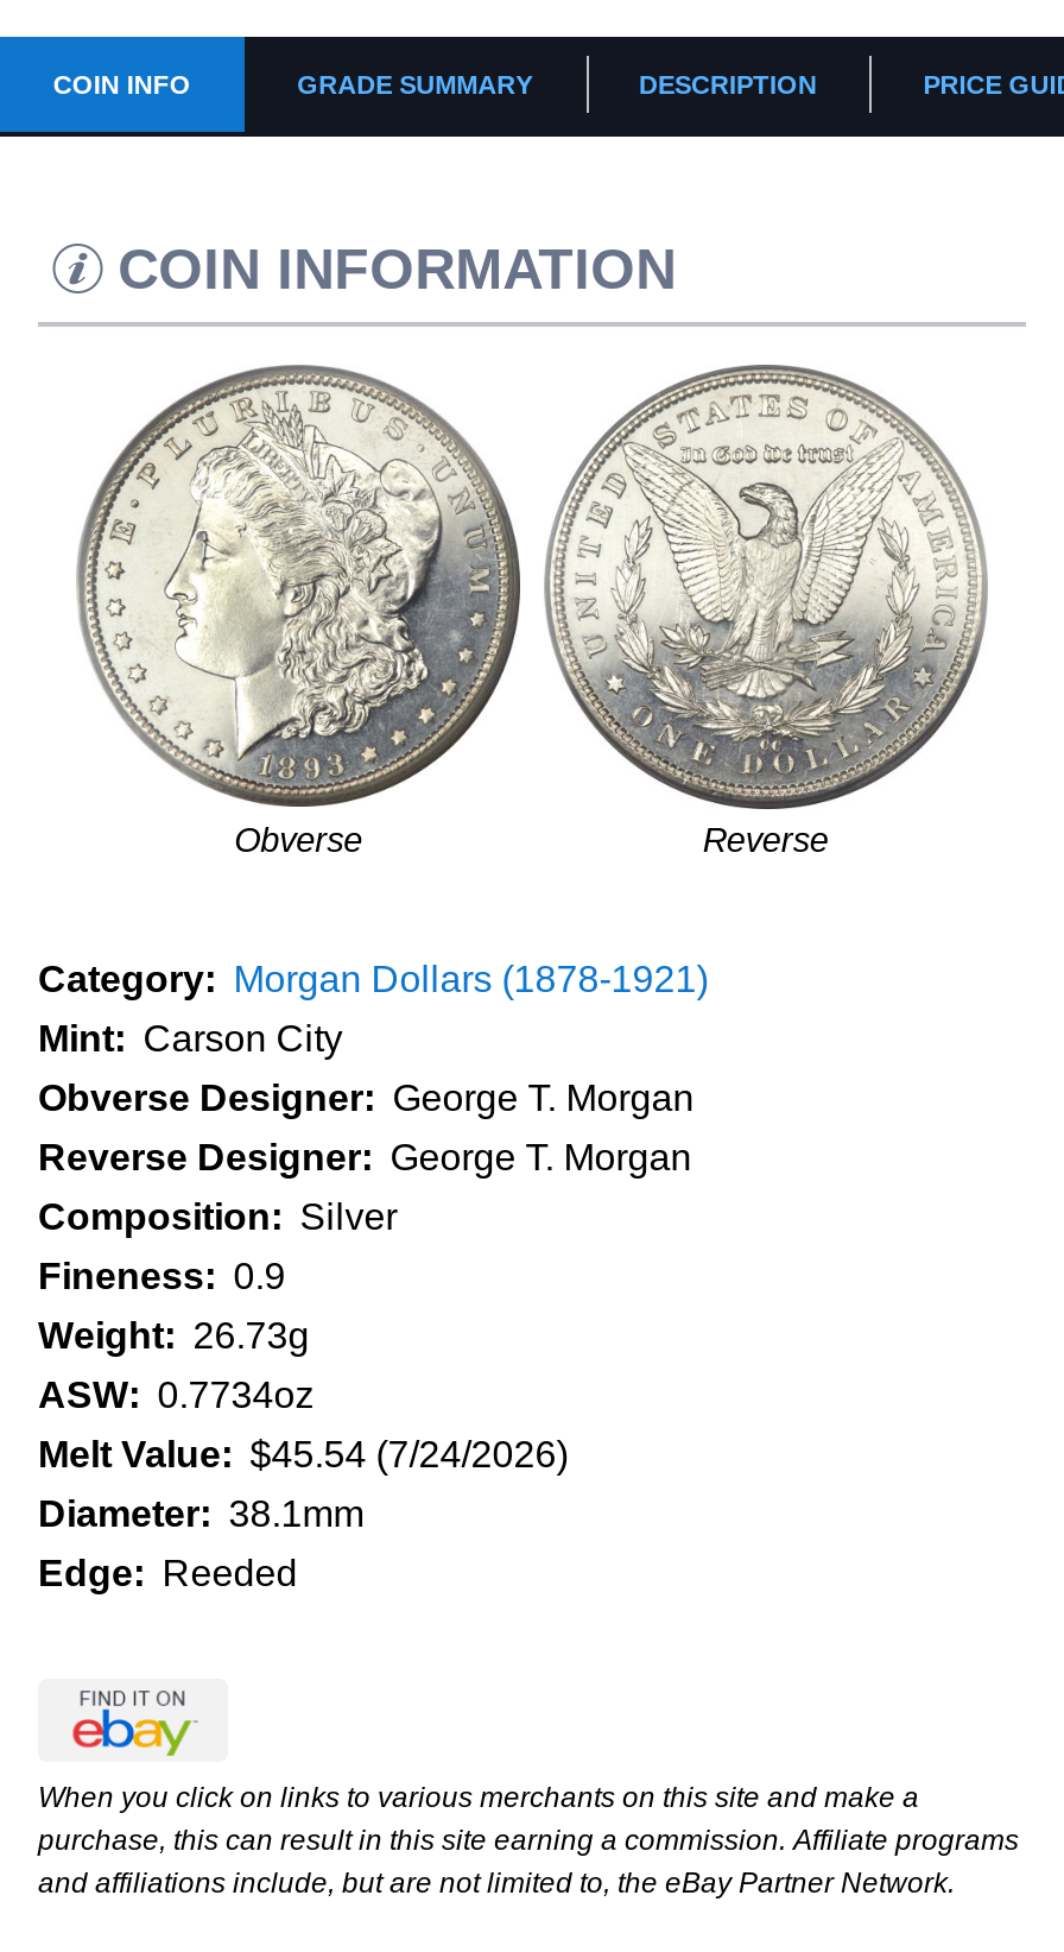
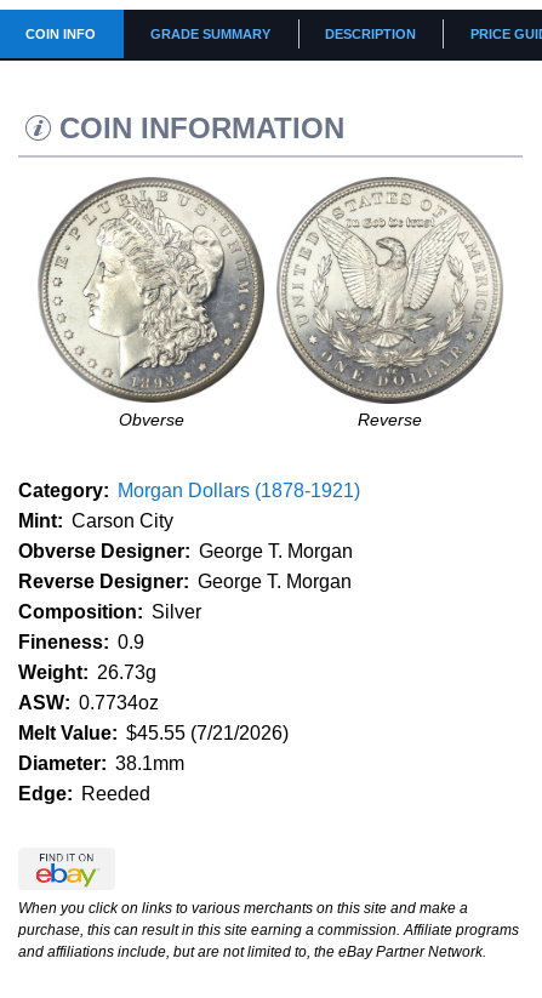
[38,1434,568,1475] Melt Value: $45.54 (7/24/2026) -> [18,723,289,743] Melt Value: $45.55 (7/21/2026)

